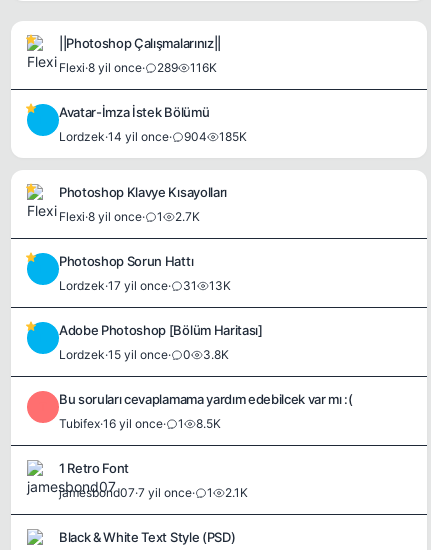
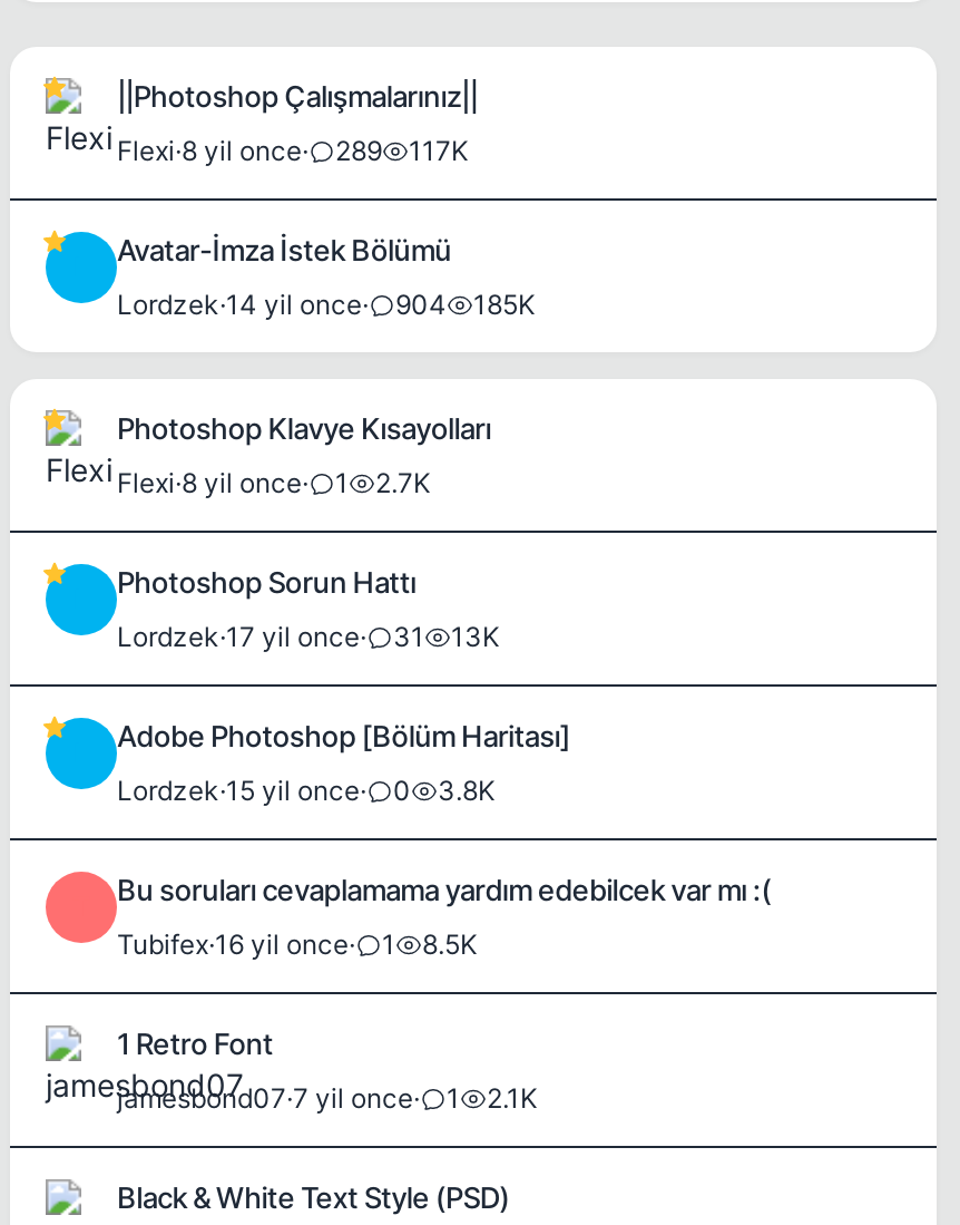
[59,60,217,75] Flexi·8 yil once· 289 116K -> [117,134,469,167] Flexi·8 yil once· 289 117K

